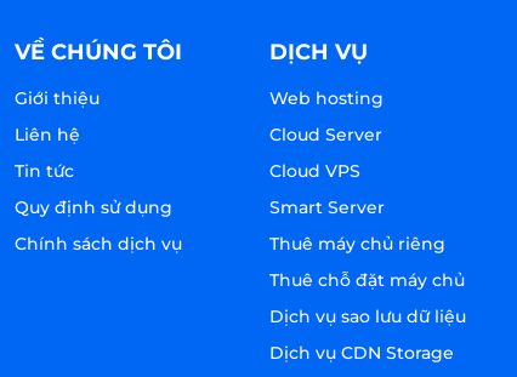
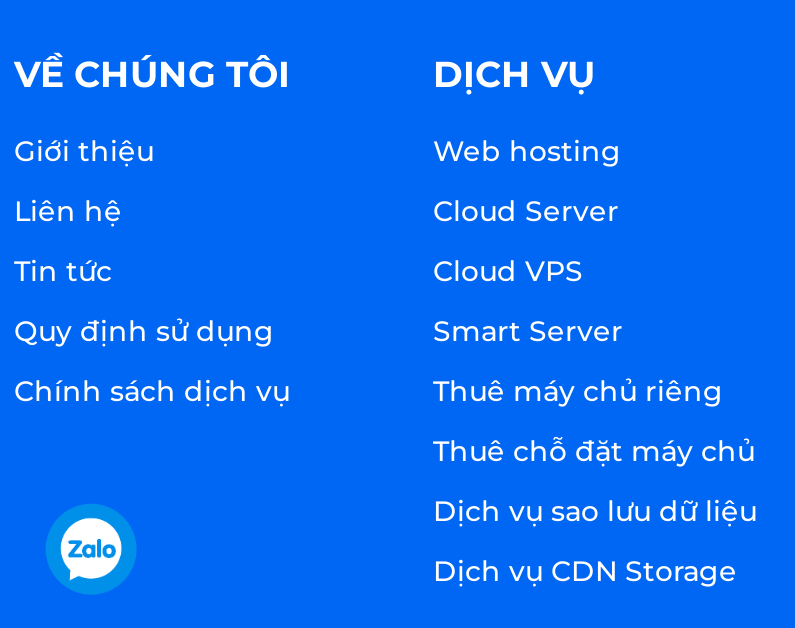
none -> [47,505,135,593] [image]

